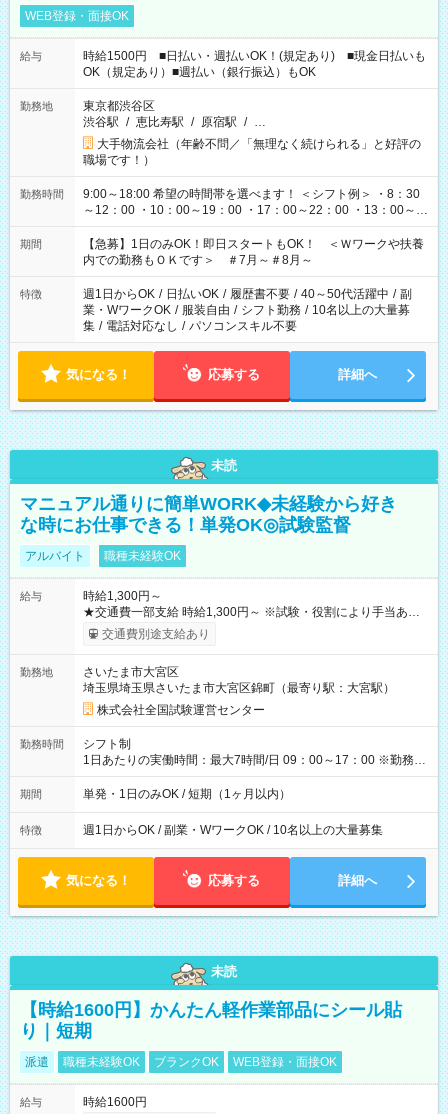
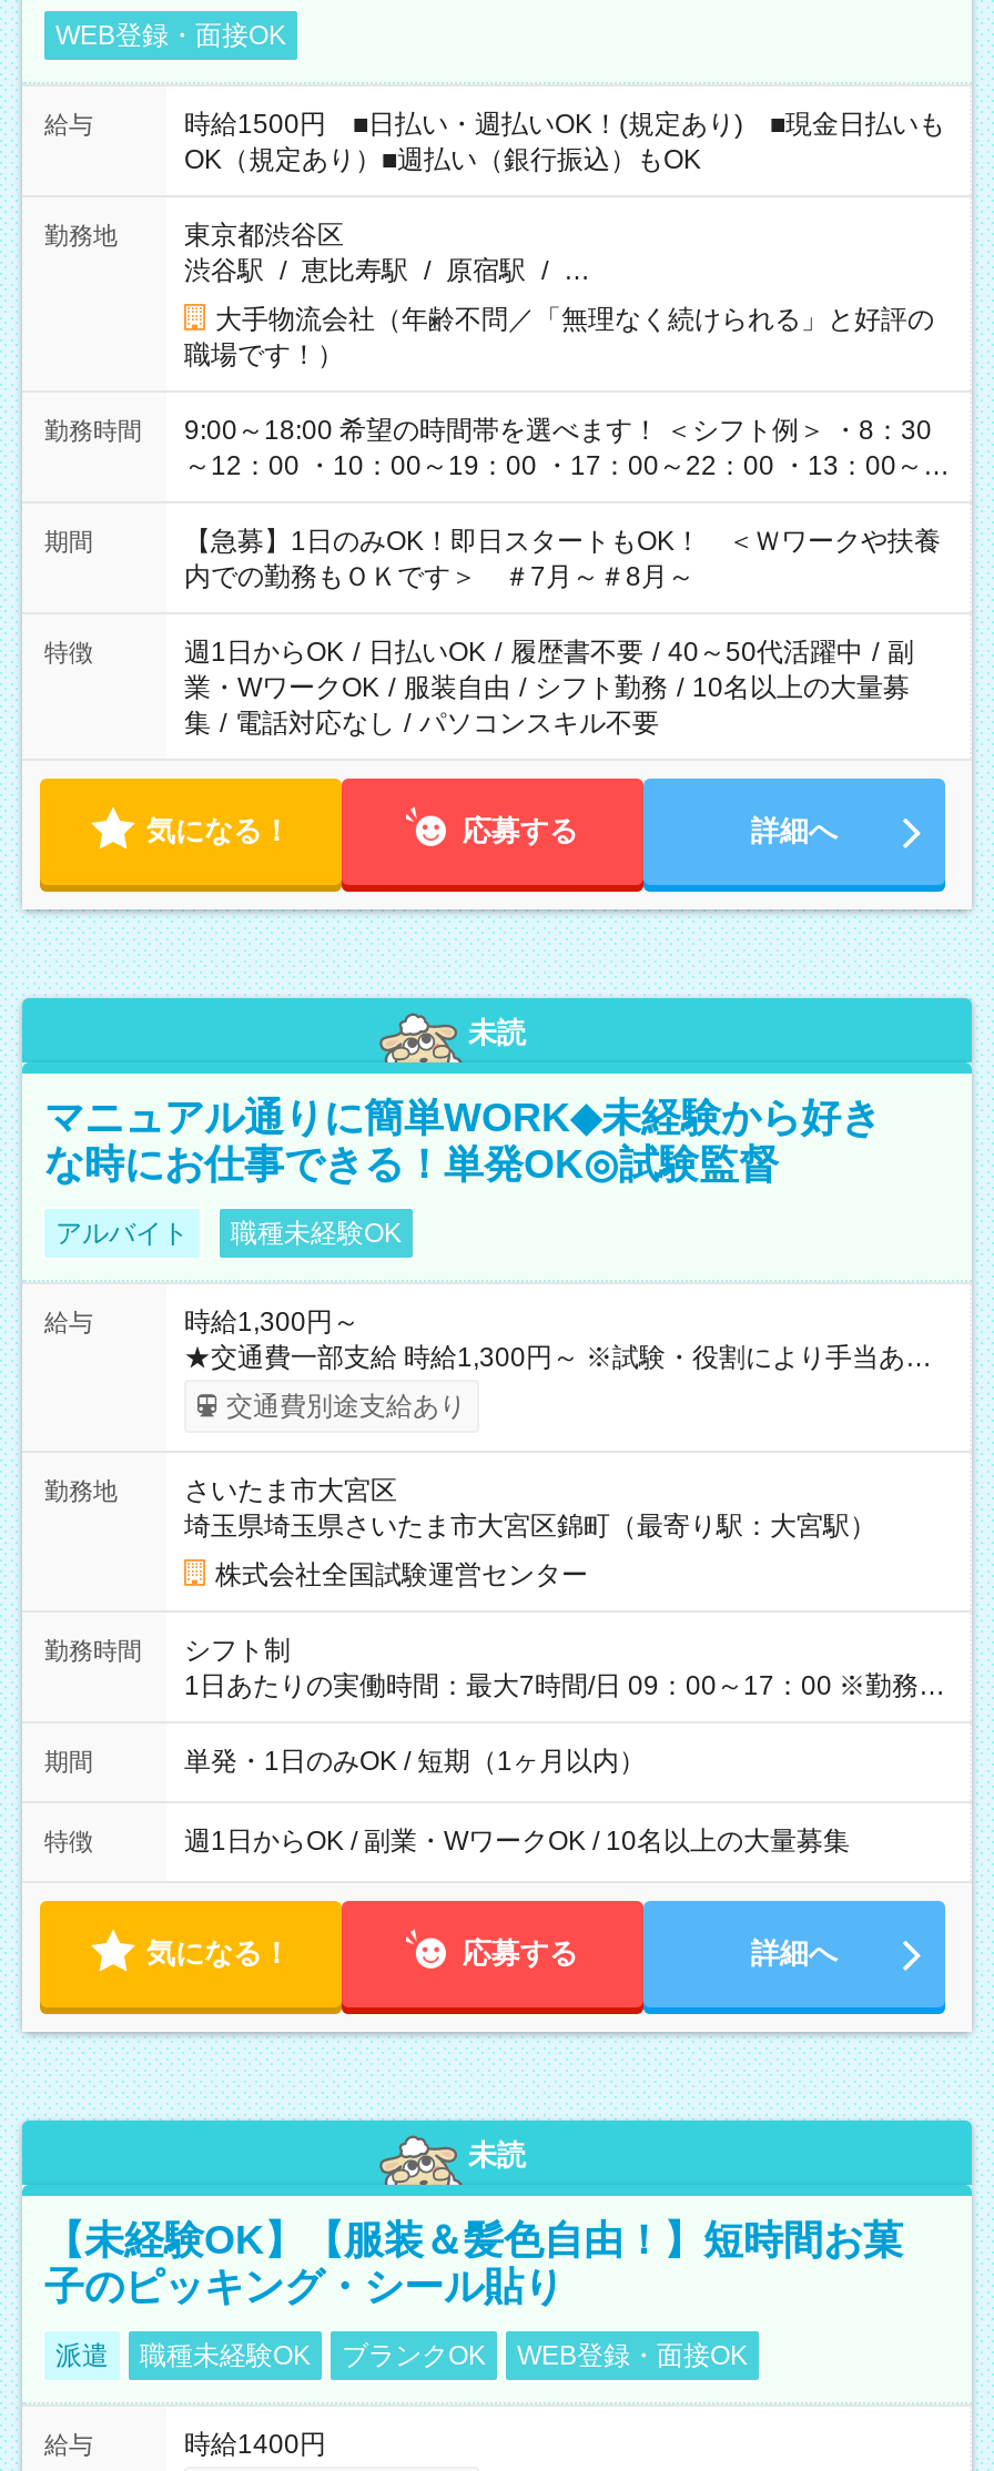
[20,1000,402,1041] 【時給1600円】かんたん軽作業部品にシール貼 | り｜短期 -> [44,2218,903,2309] 【未経験OK】【服装＆髪色自由！】短時間お菓 | 子のピッキング・シール貼り
[83,1095,147,1109] 時給1600円 -> [184,2429,326,2460] 時給1400円

